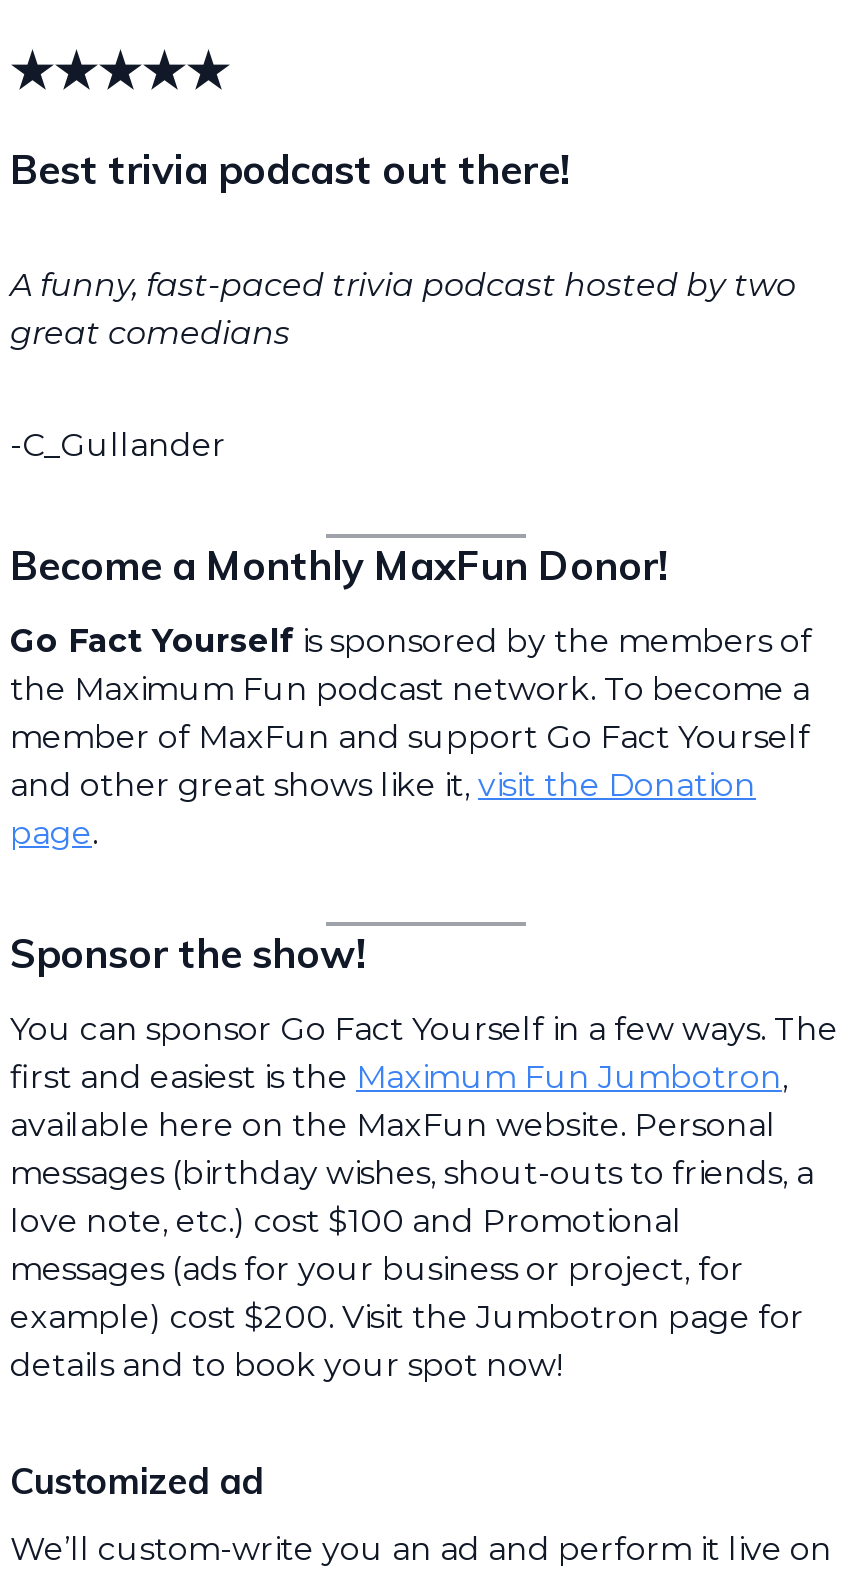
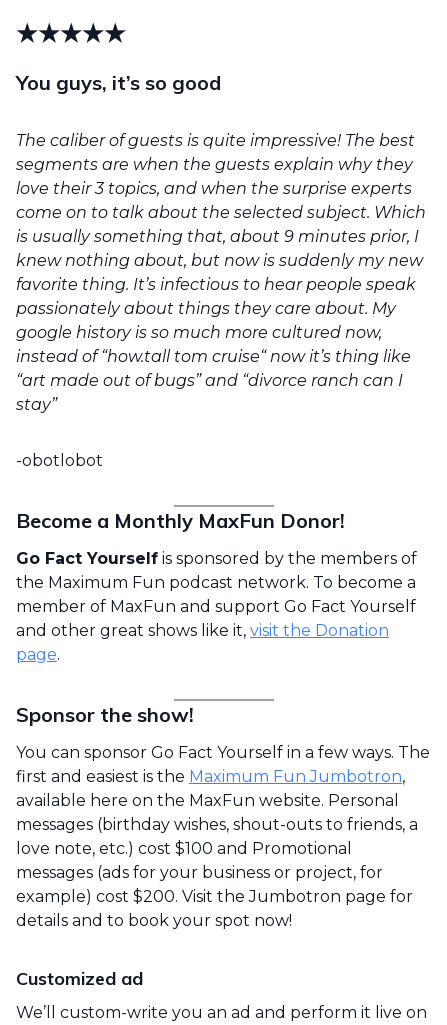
[10,144,570,194] Best trivia podcast out there! -> [16,70,221,95] You guys, it’s so good
[10,266,796,352] A funny, fast-paced trivia podcast hosted by two | great comedians -> [16,131,426,414] The caliber of guests is quite impressive! The best | segments are when the guests explain why they | love their 3 topics, and when the surprise experts | come on to talk about the selected subject. Which | is usually something that, about 9 minutes prior, I | knew nothing about, but now is suddenly my new | favorite thing. It’s infectious to hear people speak | passionately about things they care about. My | google history is so much more cultured now, | instead of “how.tall tom cruise“ now it’s thing like | “art made out of bugs” and “divorce ranch can I | stay”
[10,426,226,464] -C_Gullander -> [16,451,103,470] -obotlobot

